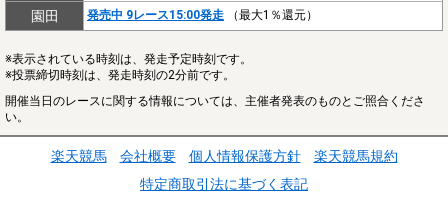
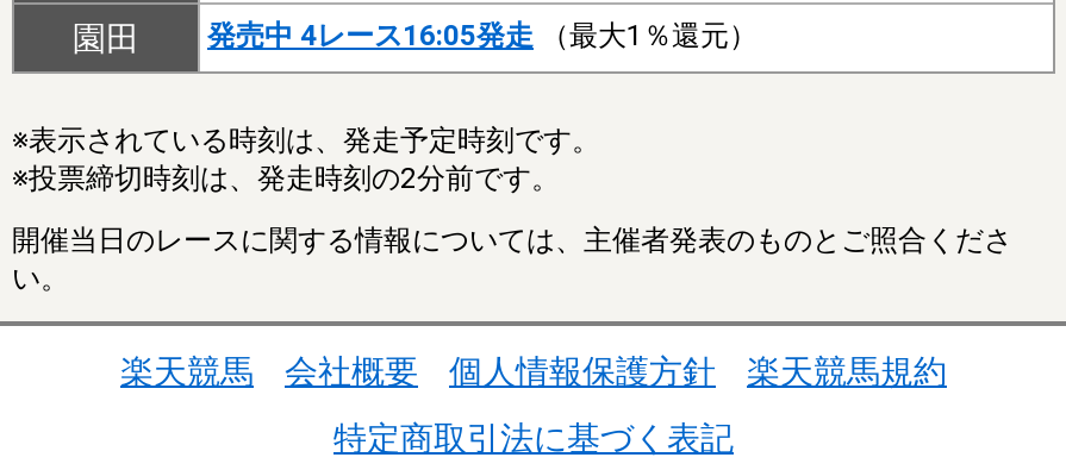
[87,8,318,22] 発売中 9レース15:00発走（最大1％還元） -> [207,19,758,53] 発売中 4レース16:05発走（最大1％還元）

